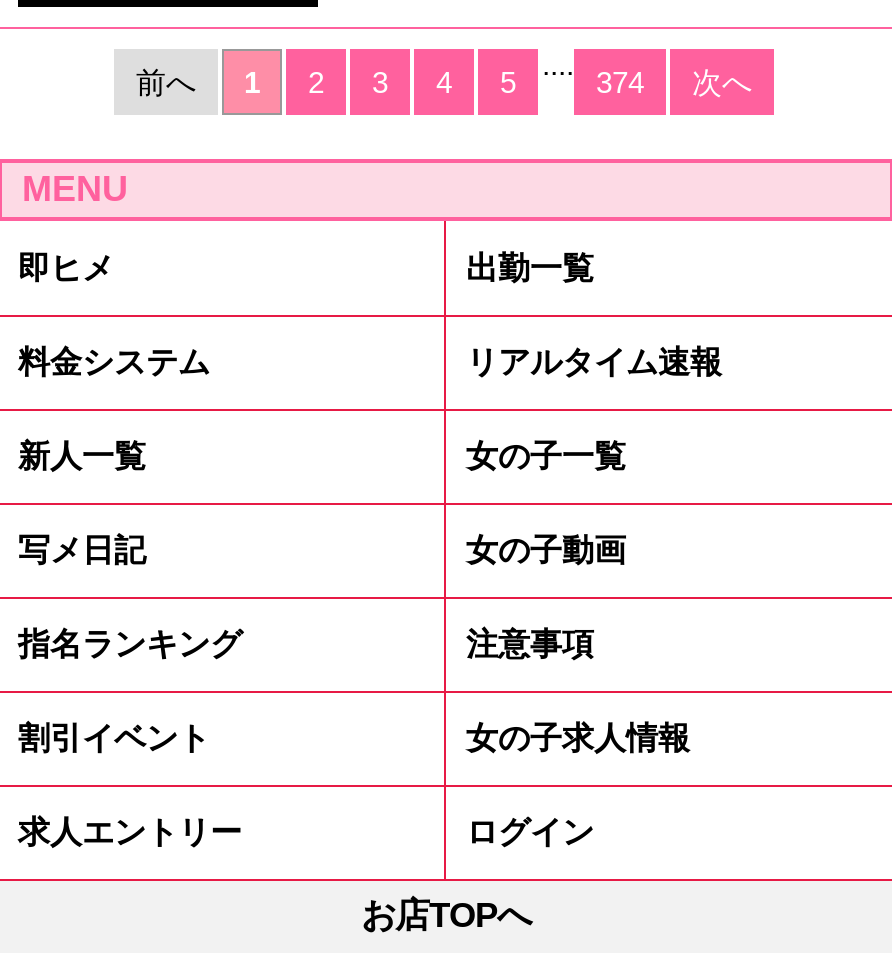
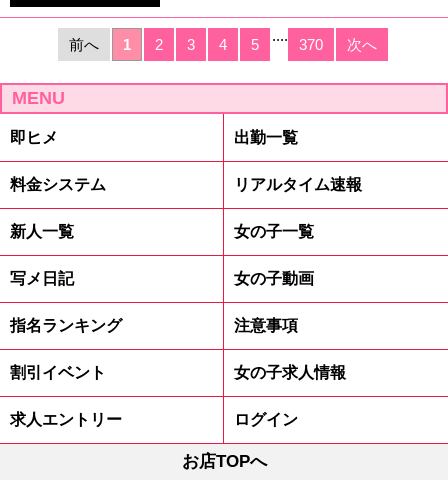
[596,65,752,99] 374 次へ -> [299,36,377,53] 370 次へ

